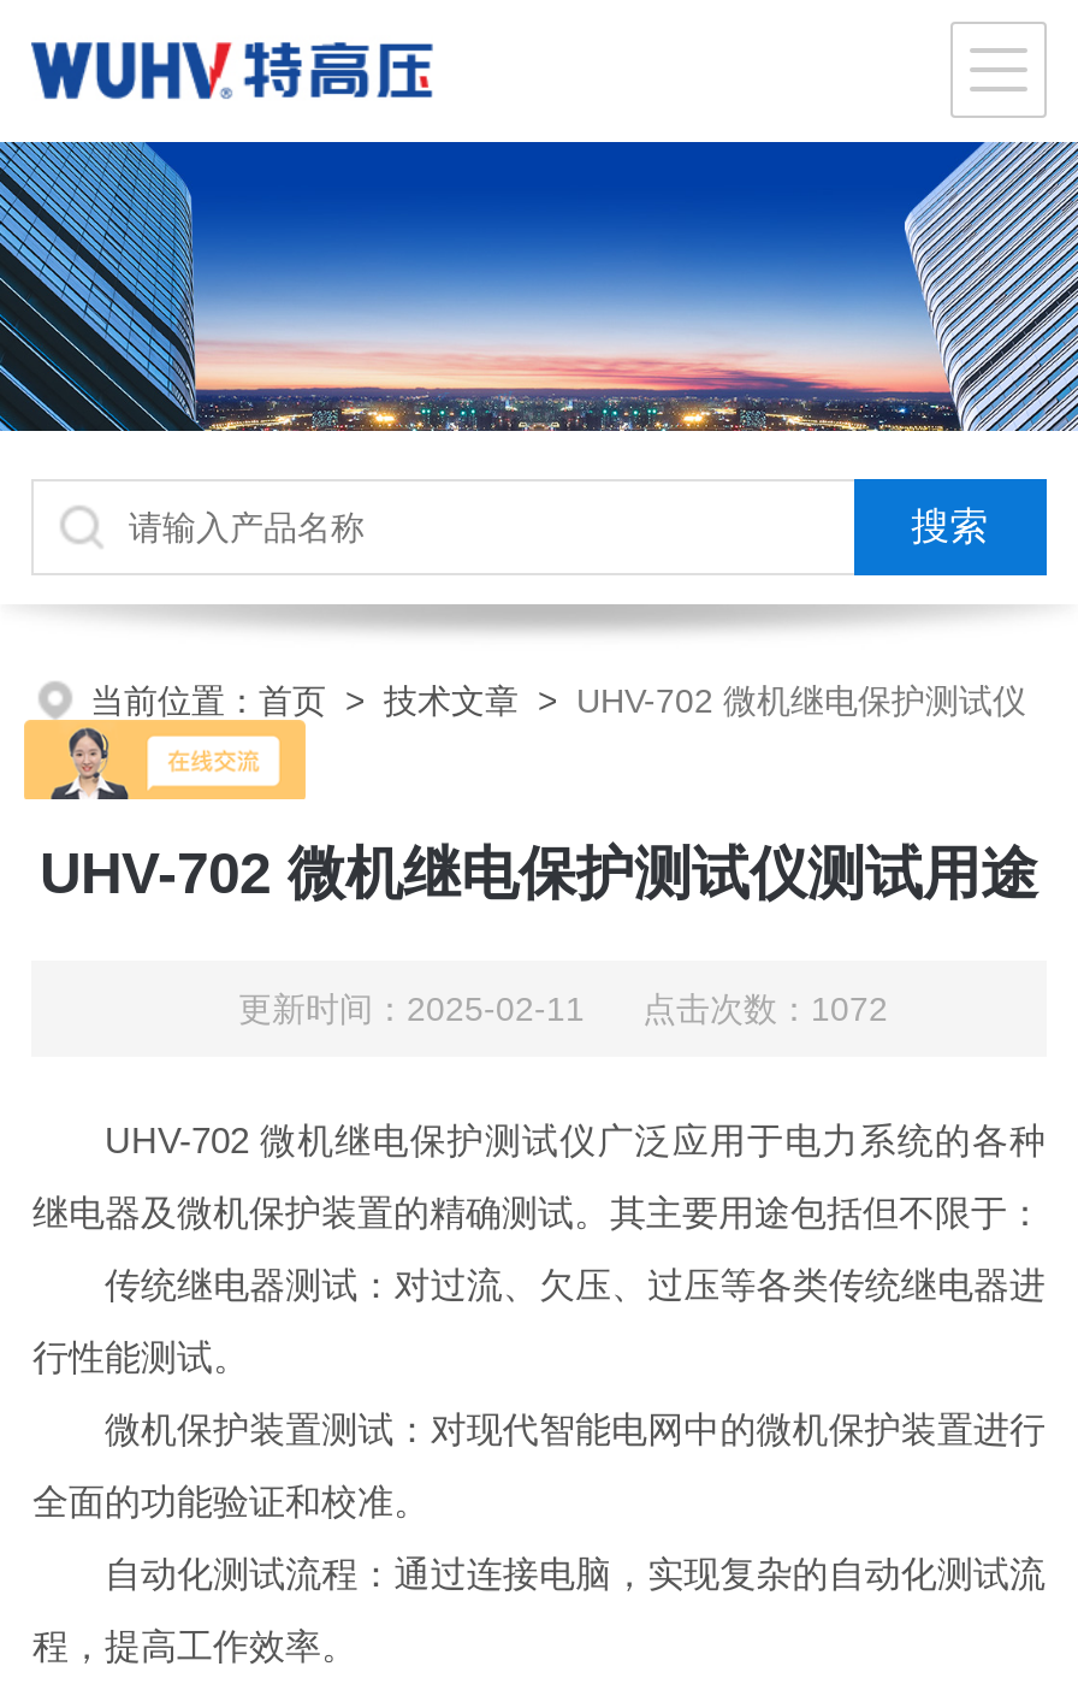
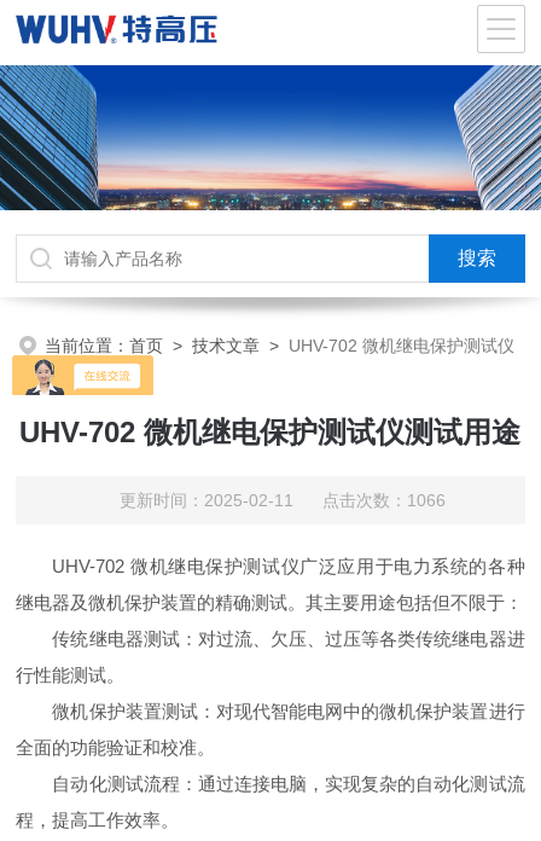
[238,989,888,1028] 更新时间：2025-02-11 点击次数：1072 -> [120,491,446,510] 更新时间：2025-02-11 点击次数：1066

